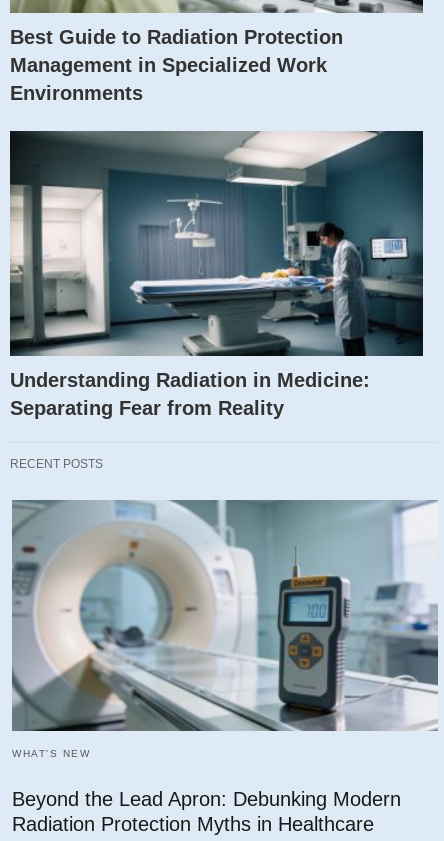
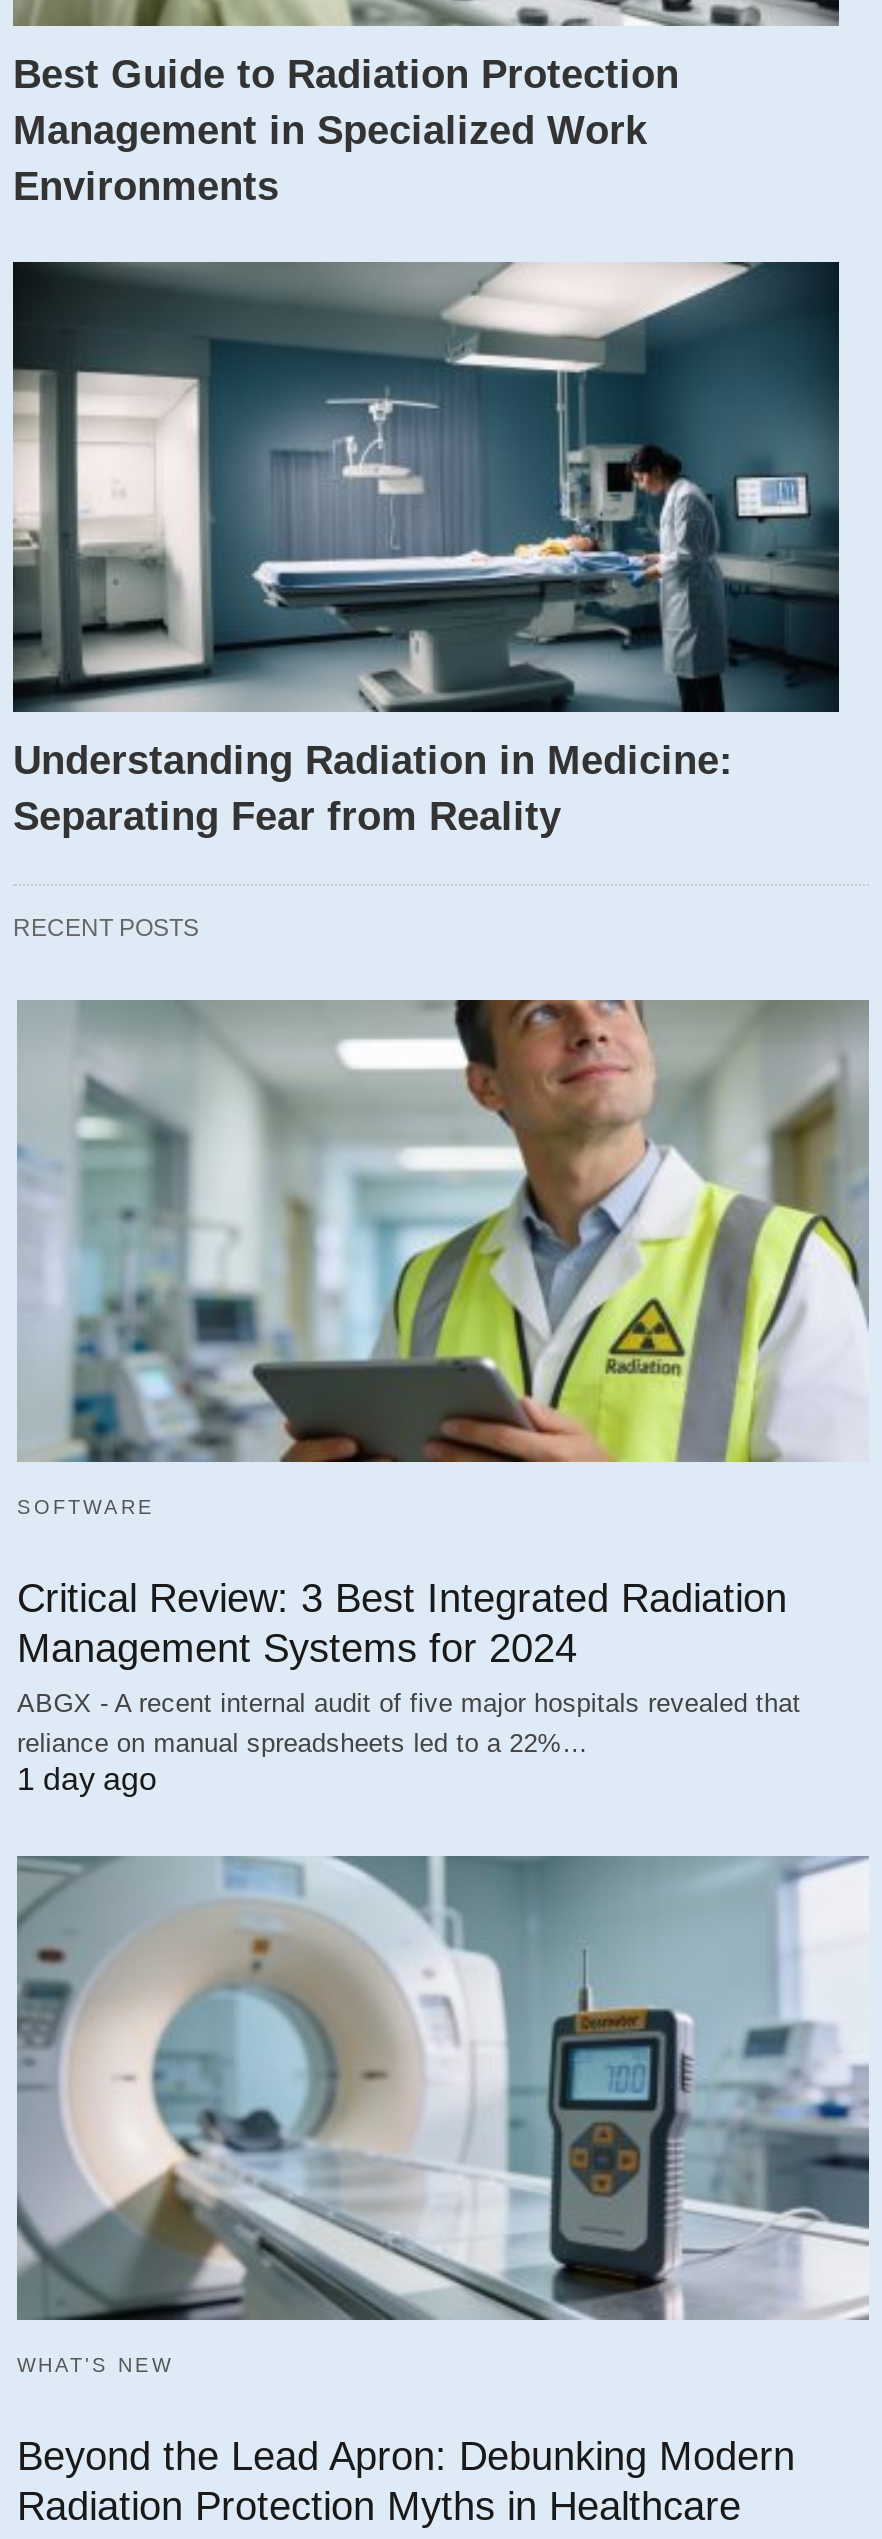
none -> [17,1000,871,1796] [image] | SOFTWARE | Critical Review: 3 Best Integrated Radiation | Management Systems for 2024 | ABGX - A recent internal audit of five major hospitals revealed that | reliance on manual spreadsheets led to a 22%… | 1 day ago

